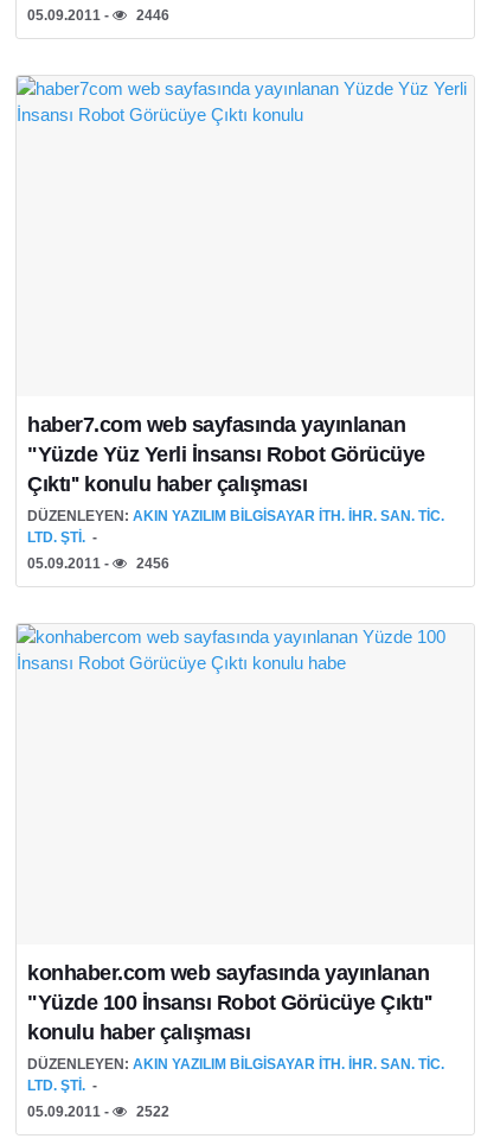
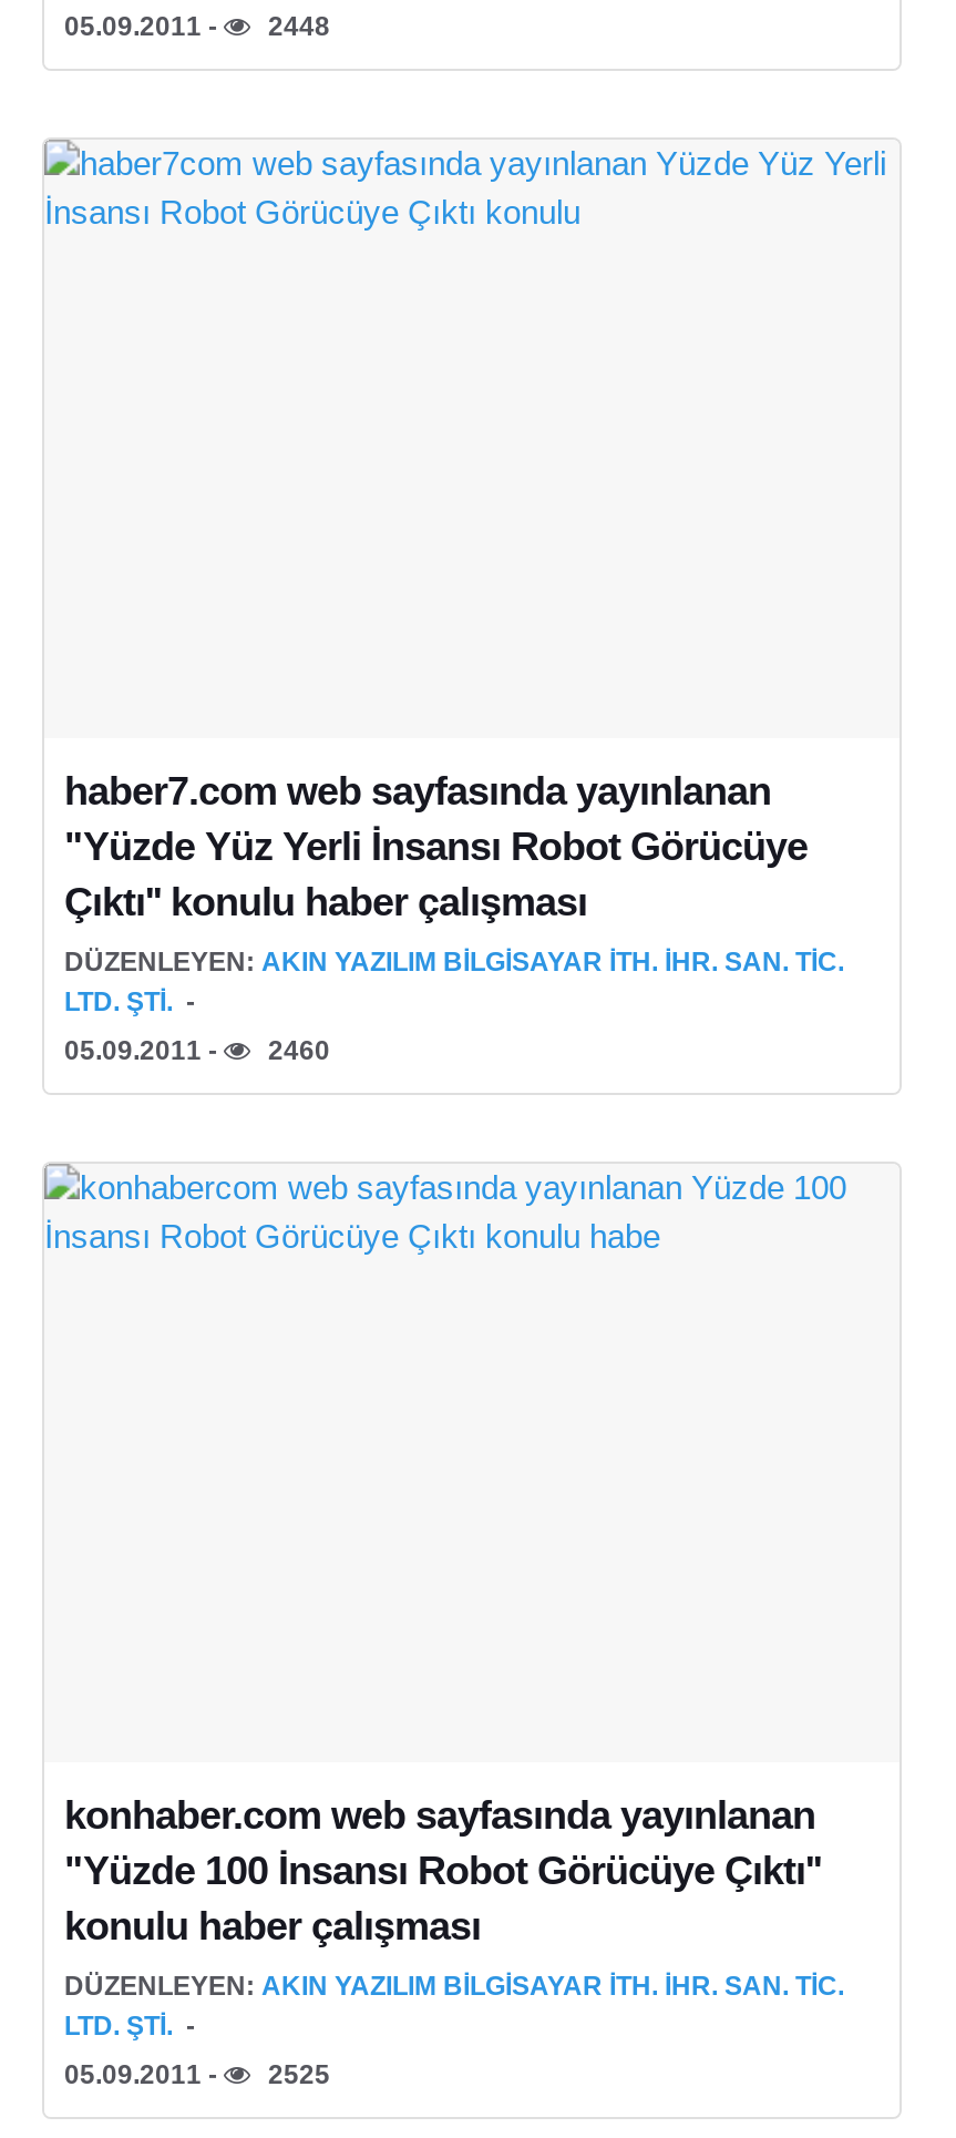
[27,7,169,23] 05.09.2011 - 2446 -> [64,10,330,41] 05.09.2011 - 2448
[27,555,169,572] 05.09.2011 - 2456 -> [64,1035,330,1066] 05.09.2011 - 2460
[27,1103,169,1120] 05.09.2011 - 2522 -> [64,2059,330,2090] 05.09.2011 - 2525

